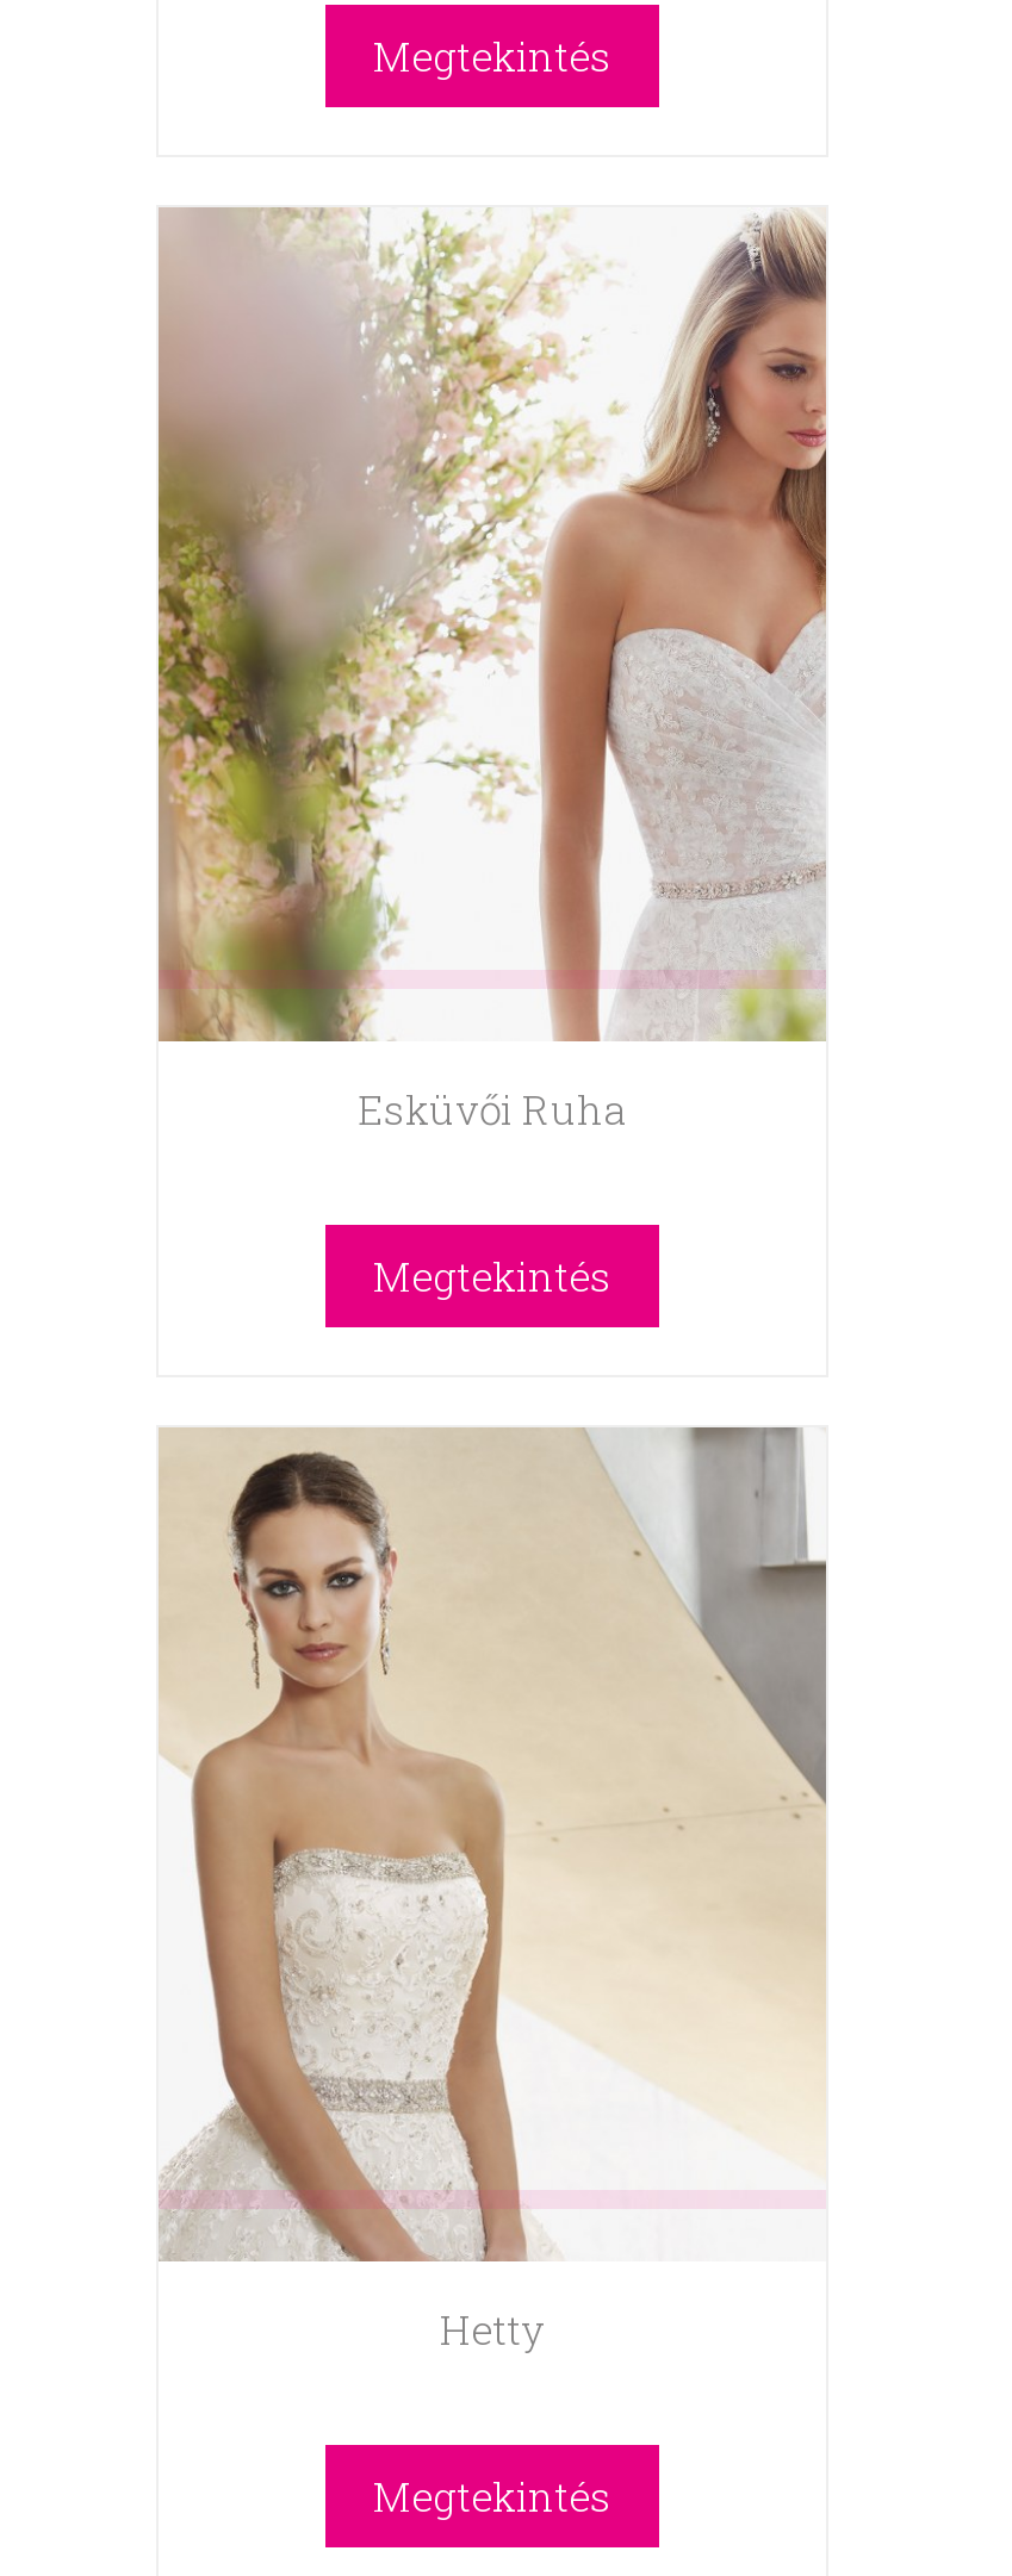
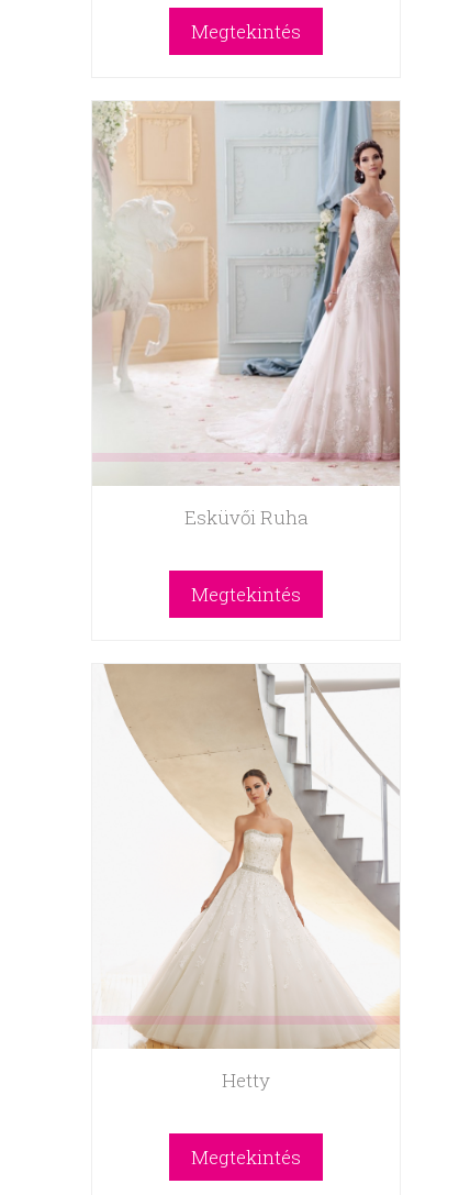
[159,207,826,1041] [image] -> [93,100,400,485] [image]
[159,1425,828,2261] [image] -> [93,664,400,1050] [image]

